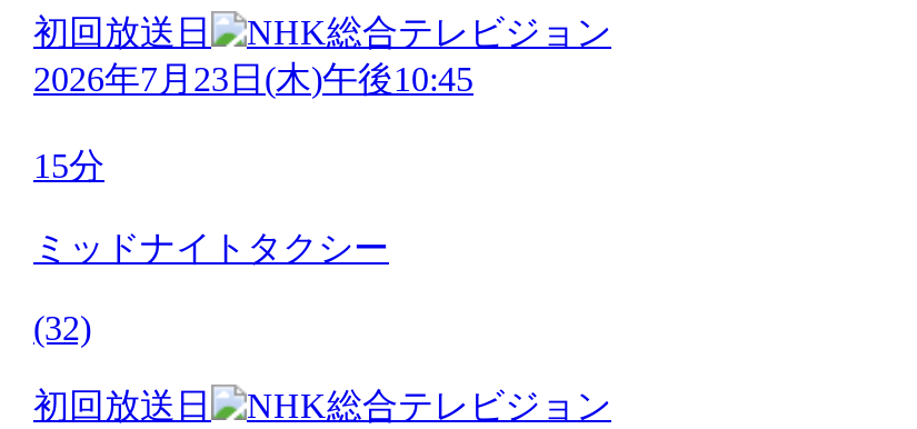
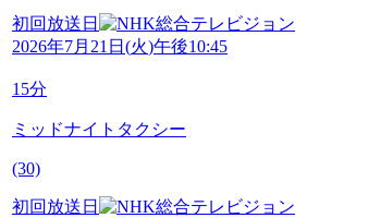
[33,60,474,98] 2026年7月23日(木)午後10:45 -> [12,37,228,56] 2026年7月21日(火)午後10:45
[33,309,91,347] (32) -> [12,159,40,178] (30)

